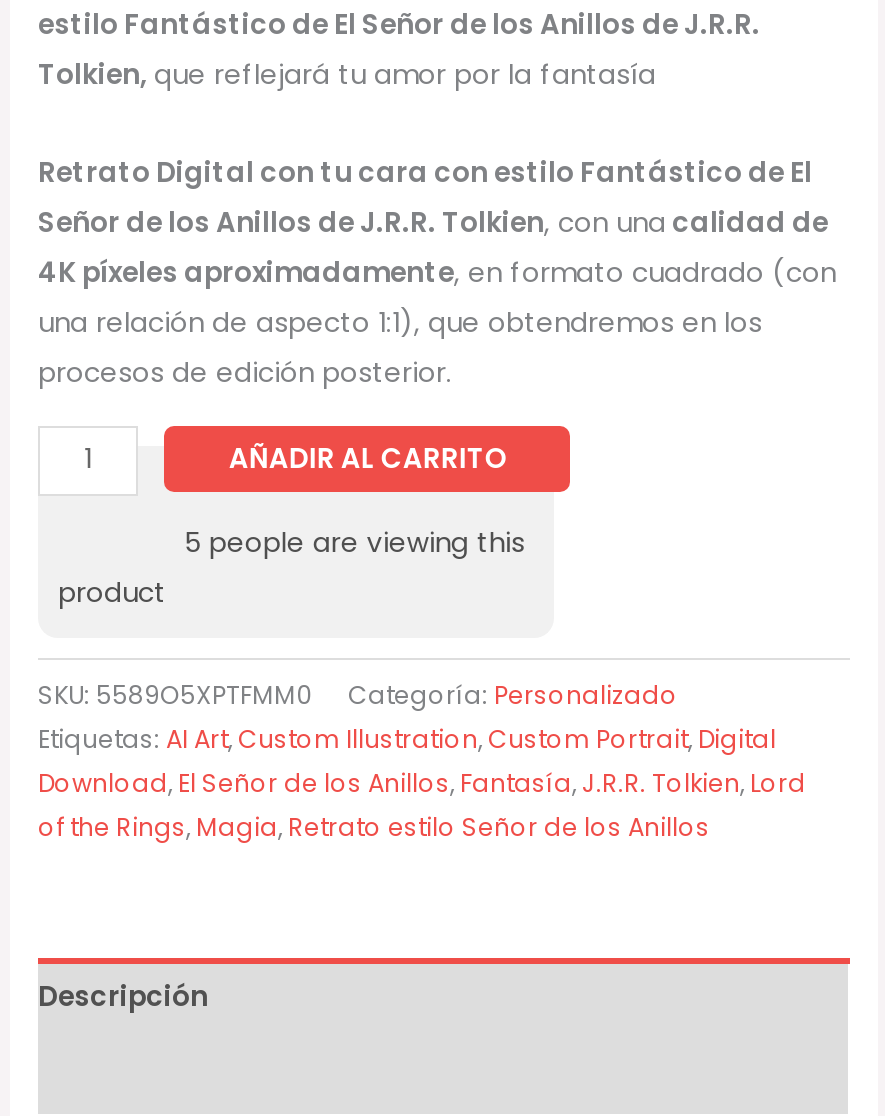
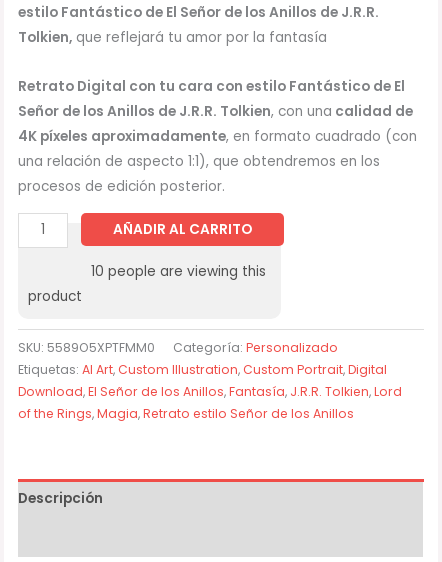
[185,525,525,563] 5 people are viewing this -> [91,262,266,281] 10 people are viewing this

